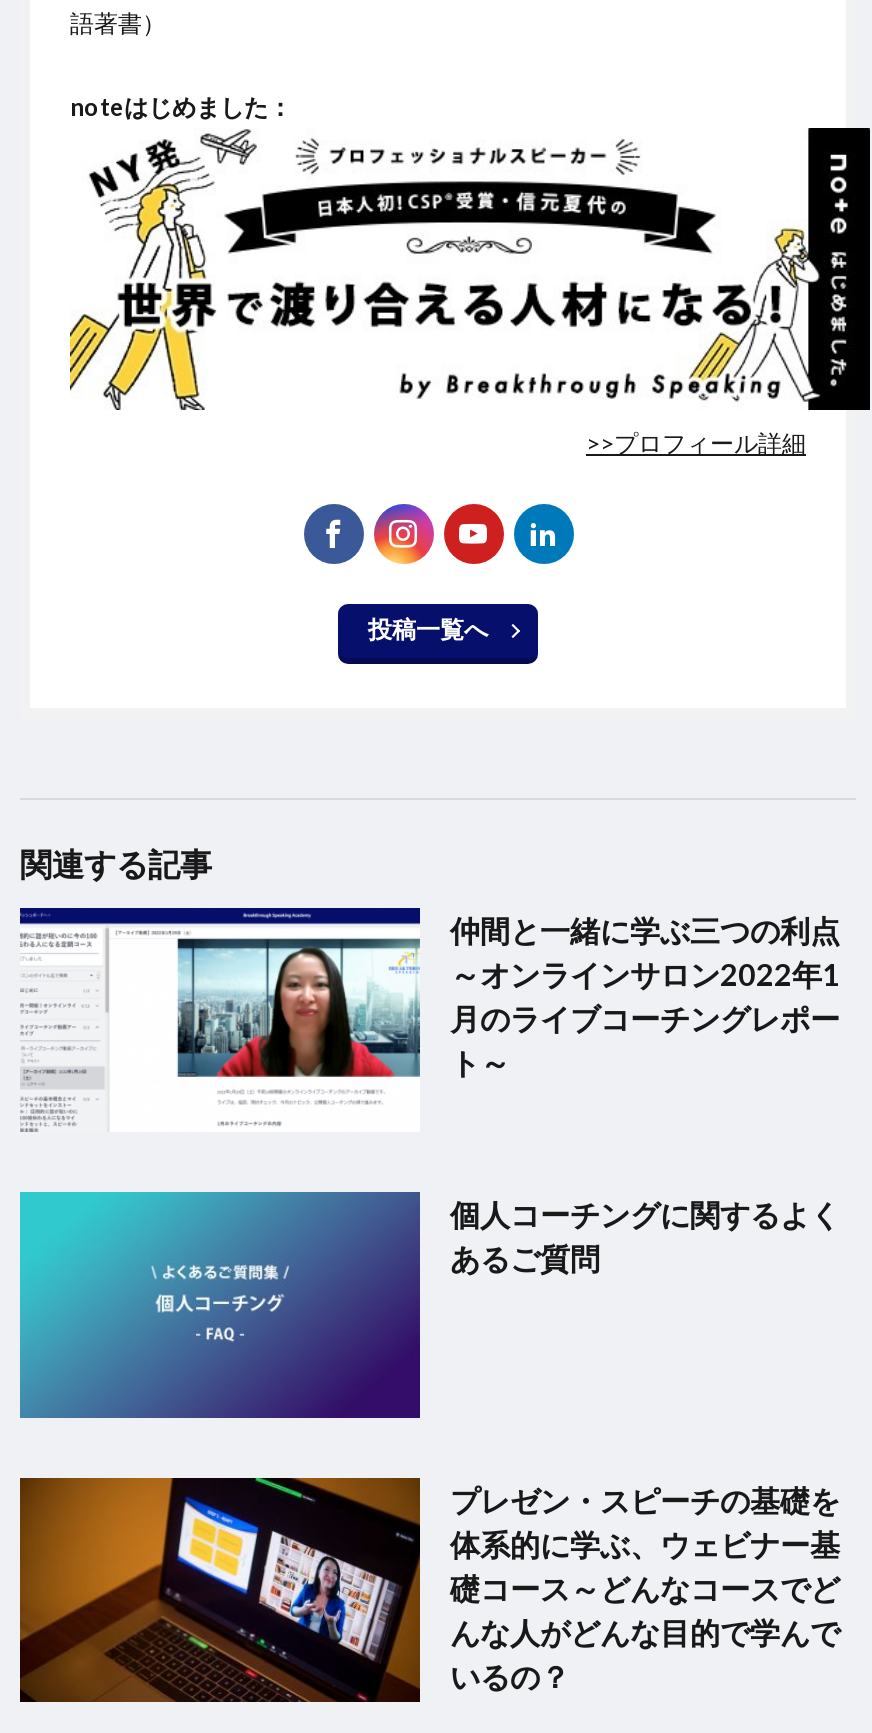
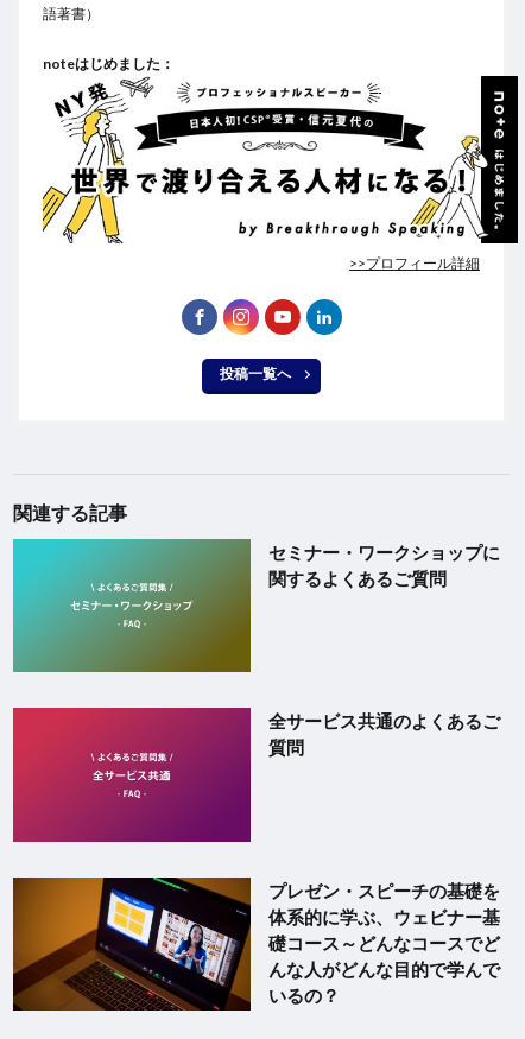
[18,906,840,1132] [image] | 仲間と一緒に学ぶ三つの利点 | ～オンラインサロン2022年1 | 月のライブコーチングレポー | ト～ -> [12,538,500,673] [image] | セミナー・ワークショップに | 関するよくあるご質問
[18,1190,840,1418] [image] | 個人コーチングに関するよく | あるご質問 -> [12,707,500,842] [image] | 全サービス共通のよくあるご | 質問

